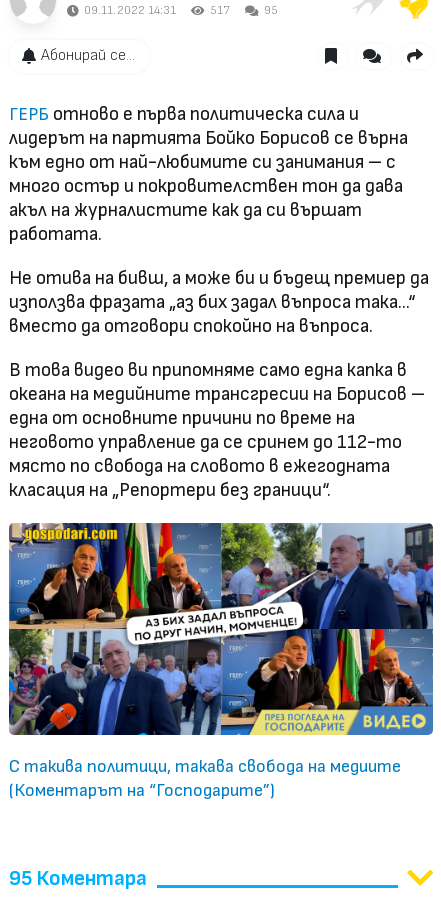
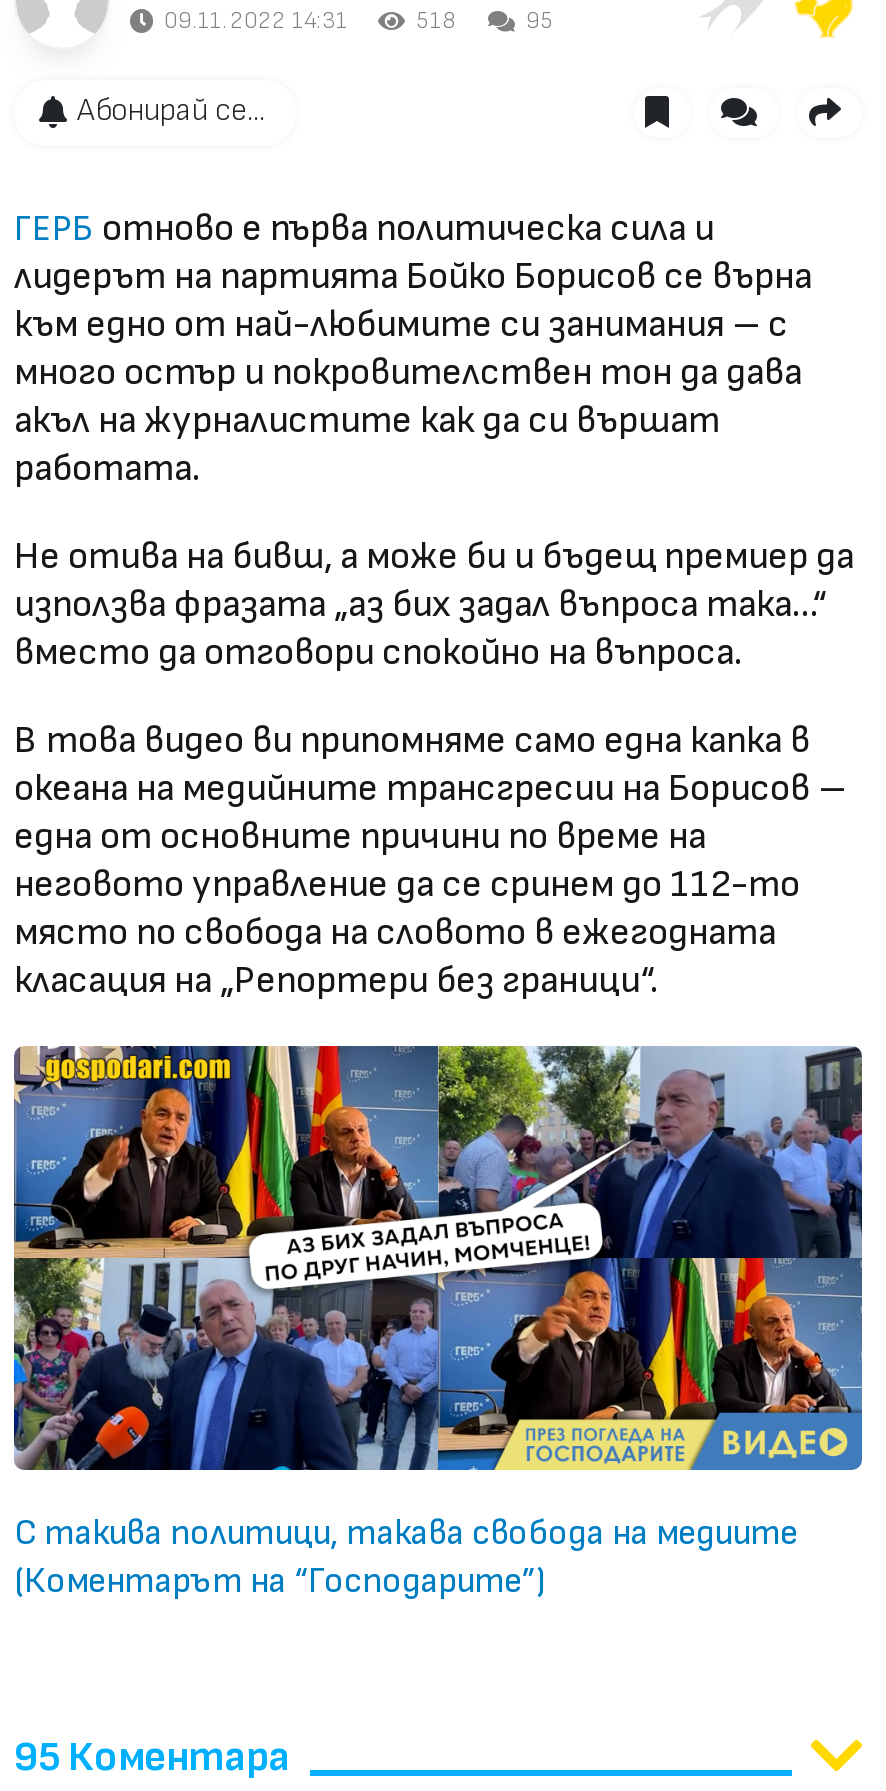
[210,2,230,17] 517 -> [416,5,458,35] 518

